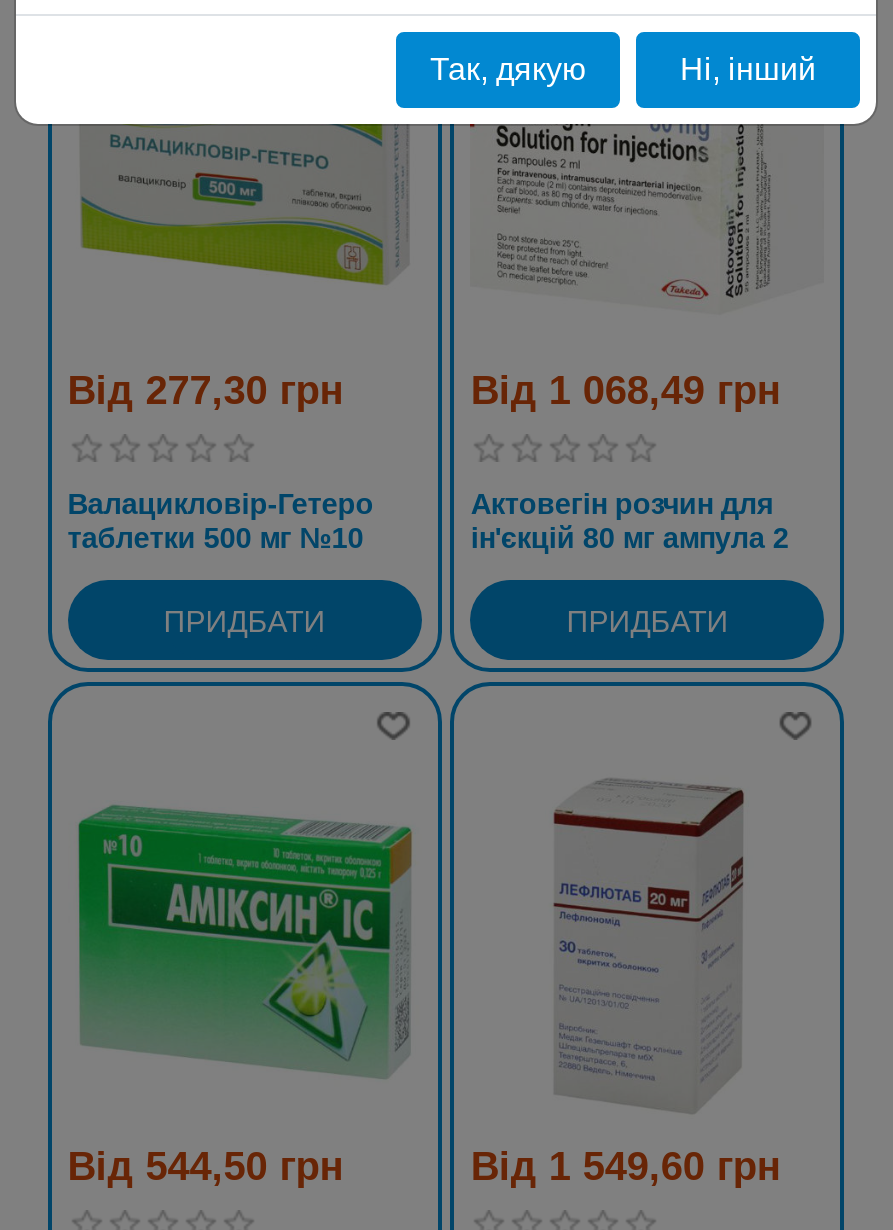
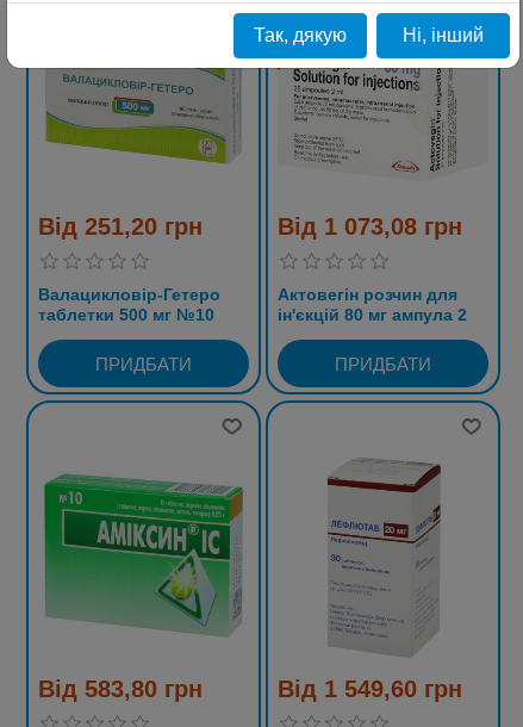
[68,368,344,412] Від 277,30 грн -> [38,213,202,240] Від 251,20 грн
[471,368,781,412] Від 1 068,49 грн -> [278,213,463,240] Від 1 073,08 грн
[68,1144,344,1188] Від 544,50 грн -> [38,676,202,702] Від 583,80 грн

